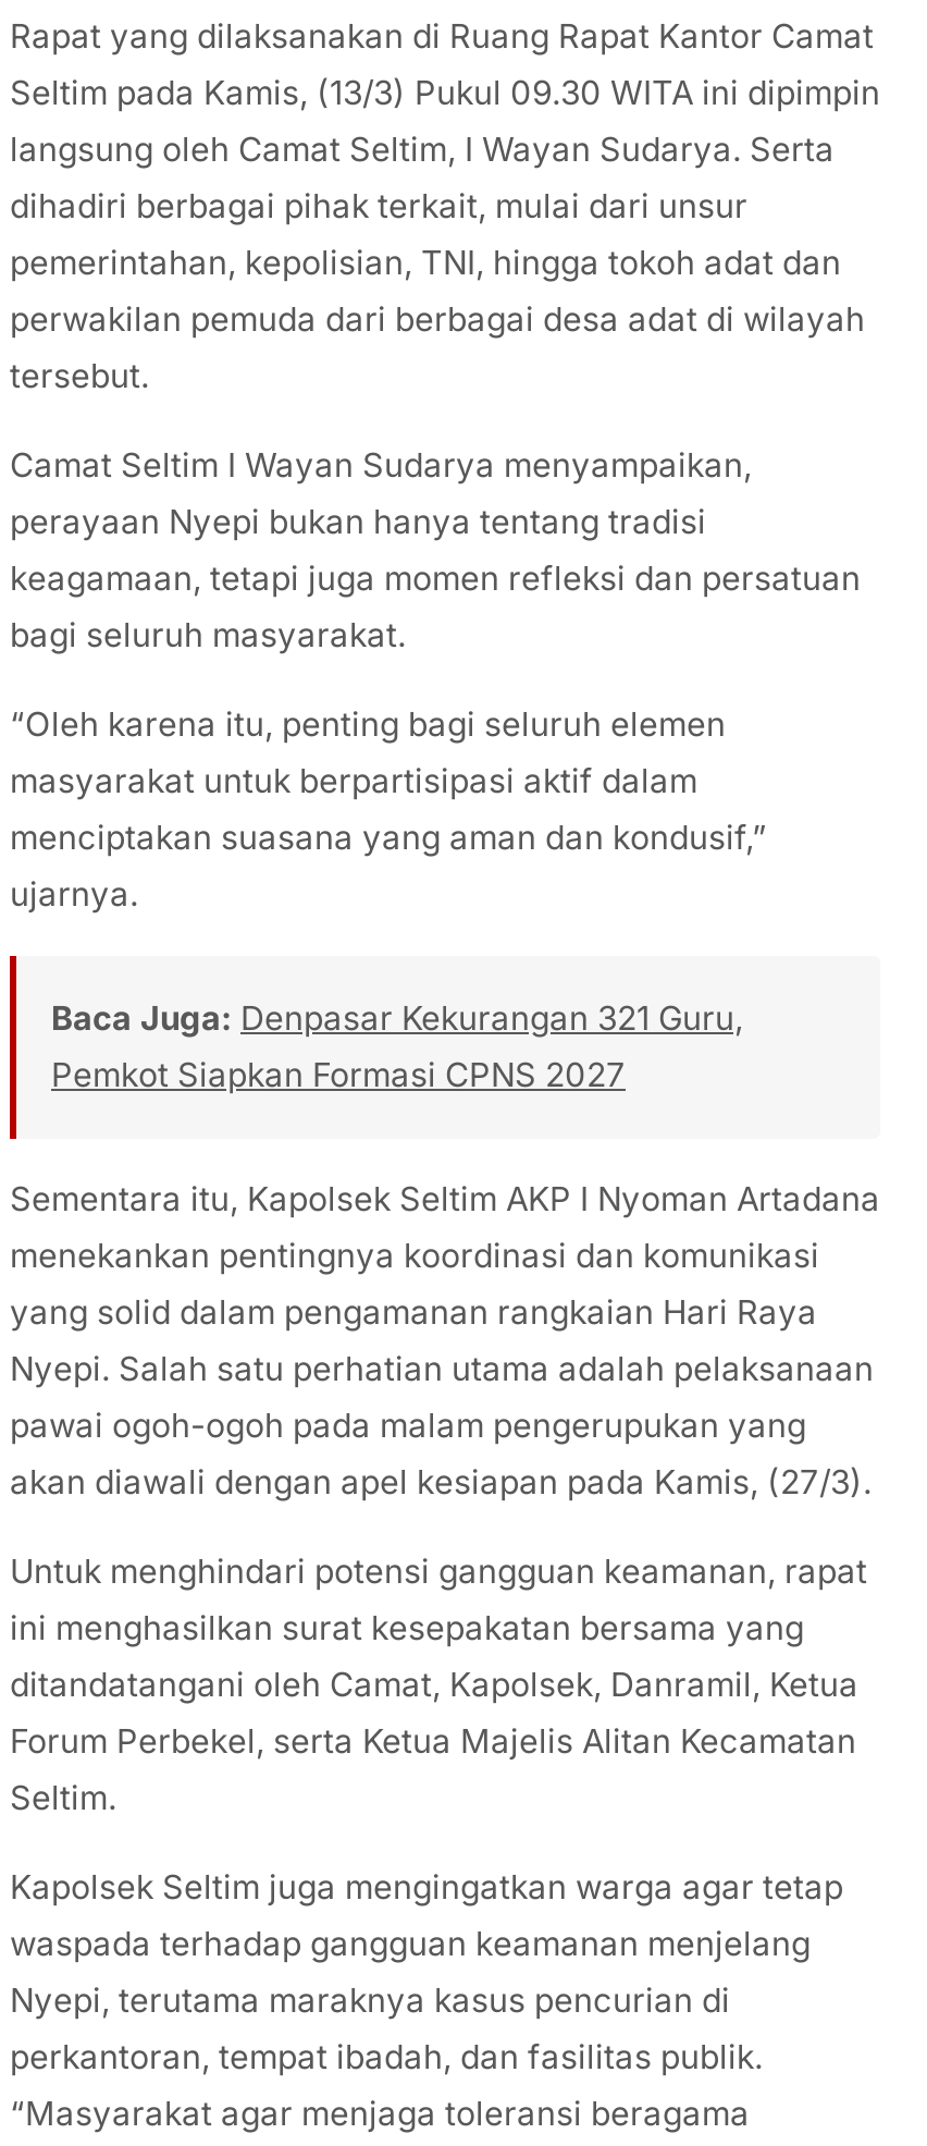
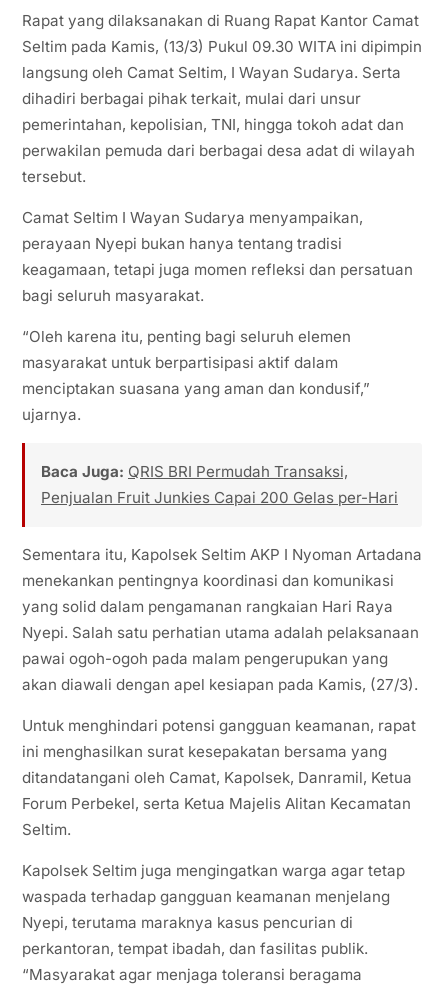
[51,997,743,1095] Baca Juga: Denpasar Kekurangan 321 Guru, | Pemkot Siapkan Formasi CPNS 2027 -> [41,462,398,507] Baca Juga: QRIS BRI Permudah Transaksi, | Penjualan Fruit Junkies Capai 200 Gelas per-Hari

